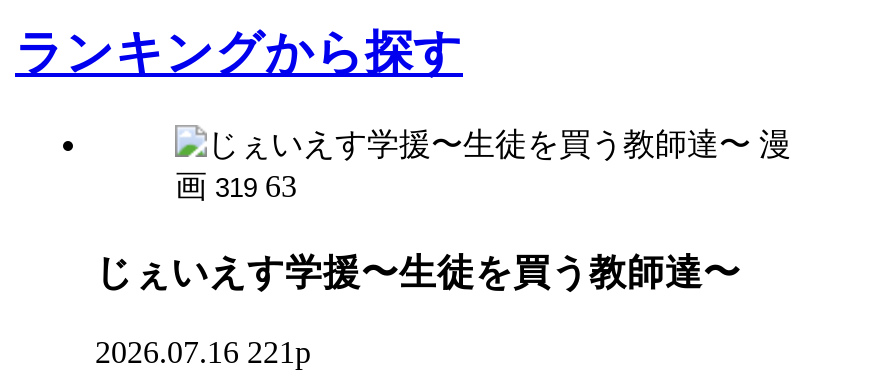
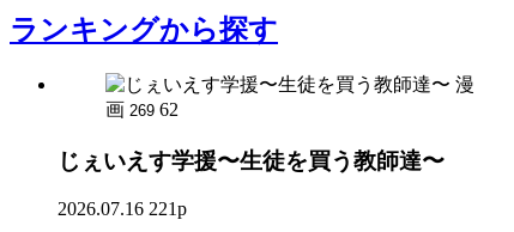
[175,169,297,203] 画 319 63 -> [105,99,179,120] 画 269 62

